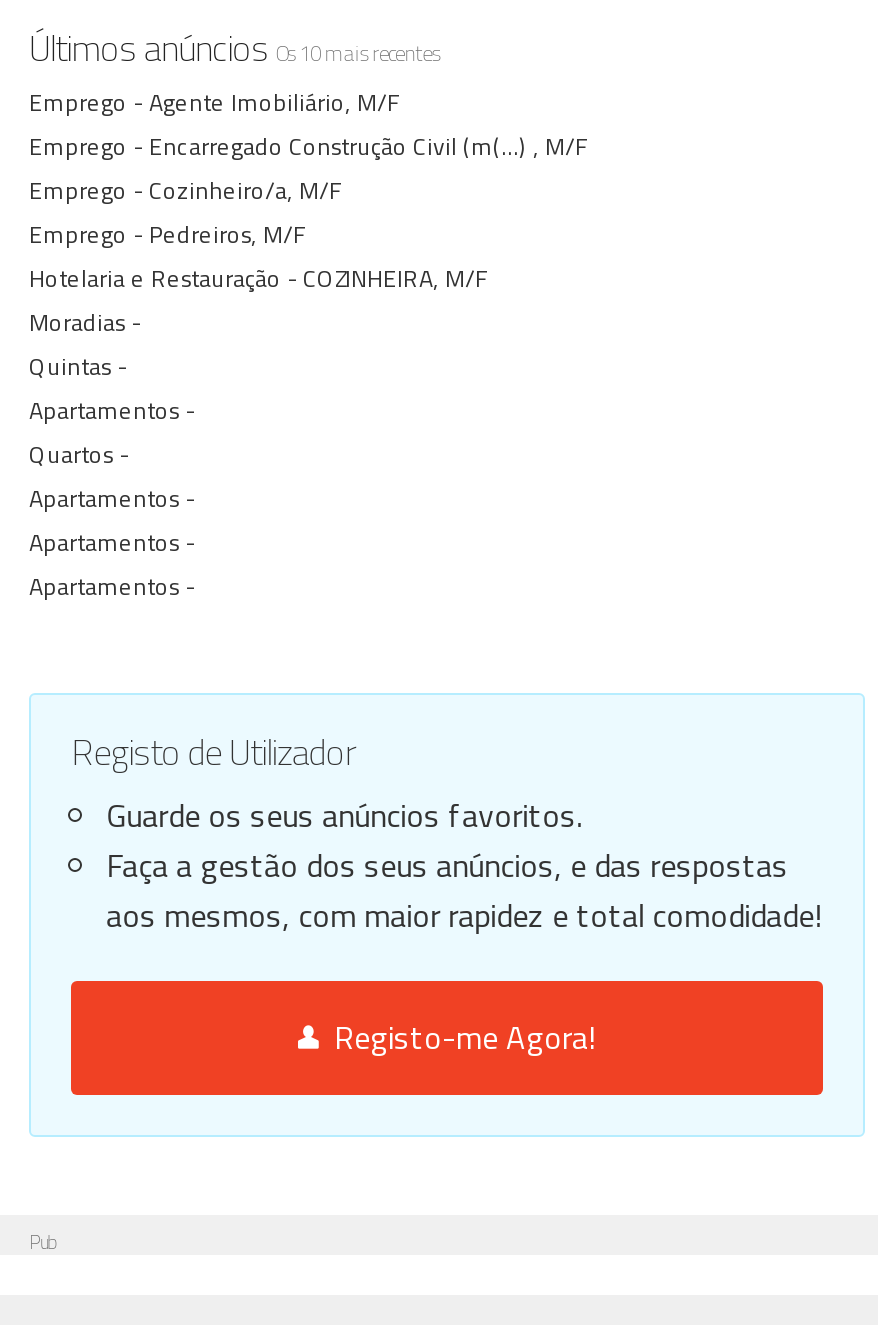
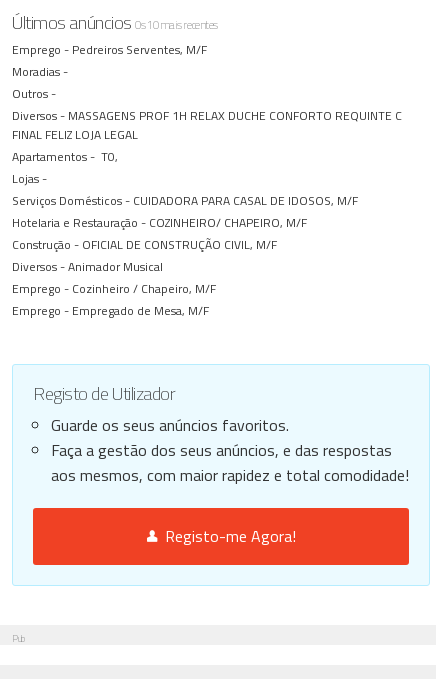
[29,83,599,297] Emprego - Agente Imobiliário, M/F | Emprego - Encarregado Construção Civil (m(...) , M/F | Emprego - Cozinheiro/a, M/F | Emprego - Pedreiros, M/F | Hotelaria e Restauração - COZINHEIRA, M/F -> [12,40,213,59] Emprego - Pedreiros Serventes, M/F
moved [29,303,147,341] -> [12,62,71,81]: Moradias -
[29,347,201,605] Quintas - | Apartamentos - | Quartos - | Apartamentos - | Apartamentos - | Apartamentos - -> [12,84,402,320] Outros - | Diversos - MASSAGENS PROF 1H RELAX DUCHE CONFORTO REQUINTE C | FINAL FELIZ LOJA LEGAL | Apartamentos - T0, | Lojas - | Serviços Domésticos - CUIDADORA PARA CASAL DE IDOSOS, M/F | Hotelaria e Restauração - COZINHEIRO/ CHAPEIRO, M/F | Construção - OFICIAL DE CONSTRUÇÃO CIVIL, M/F | Diversos -Animador Musical | Emprego - Cozinheiro / Chapeiro, M/F | Emprego - Empregado de Mesa, M/F

